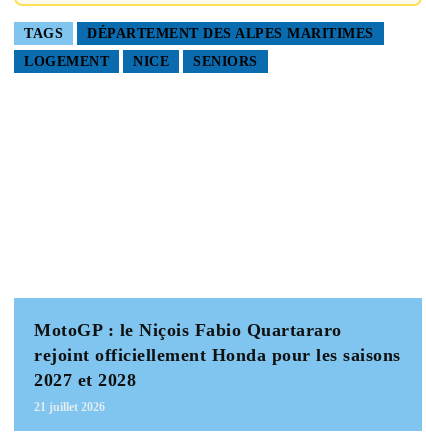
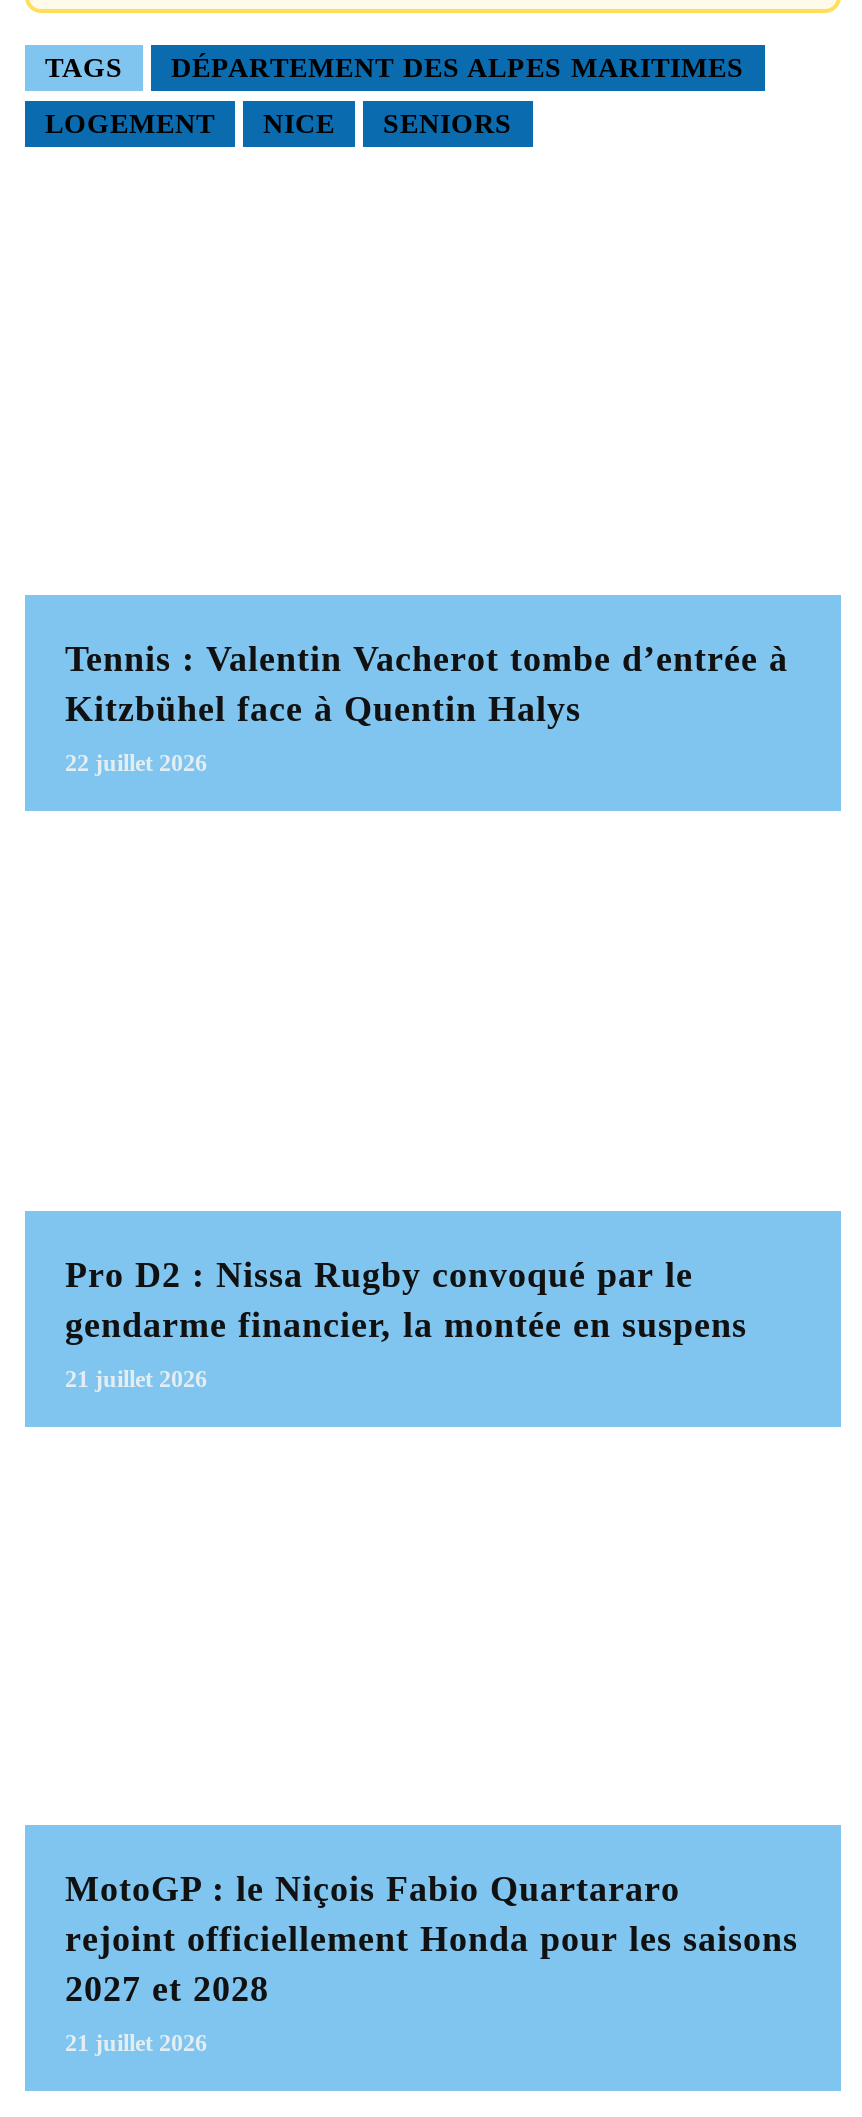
none -> [23,1210,843,1428] [image] | Pro D2 : Nissa Rugby convoqué par le | gendarme financier, la montée en suspens | 21 juillet 2026
none -> [65,640,788,778] Tennis : Valentin Vacherot tombe d’entrée à | Kitzbühel face à Quentin Halys | 22 juillet 2026

